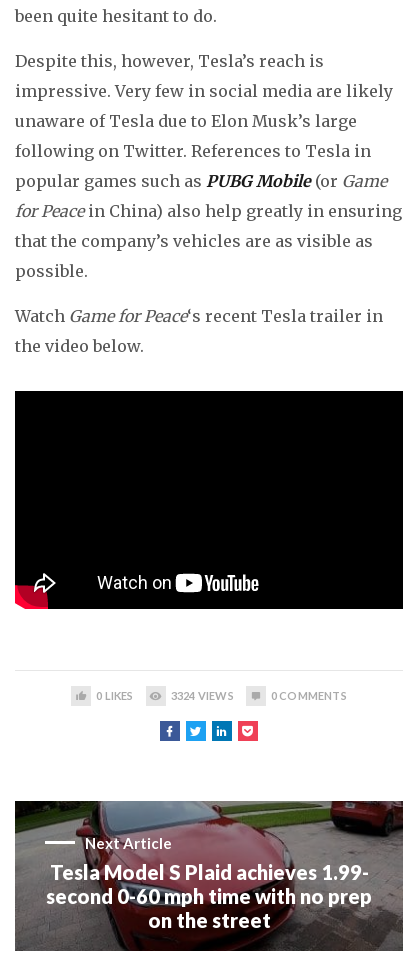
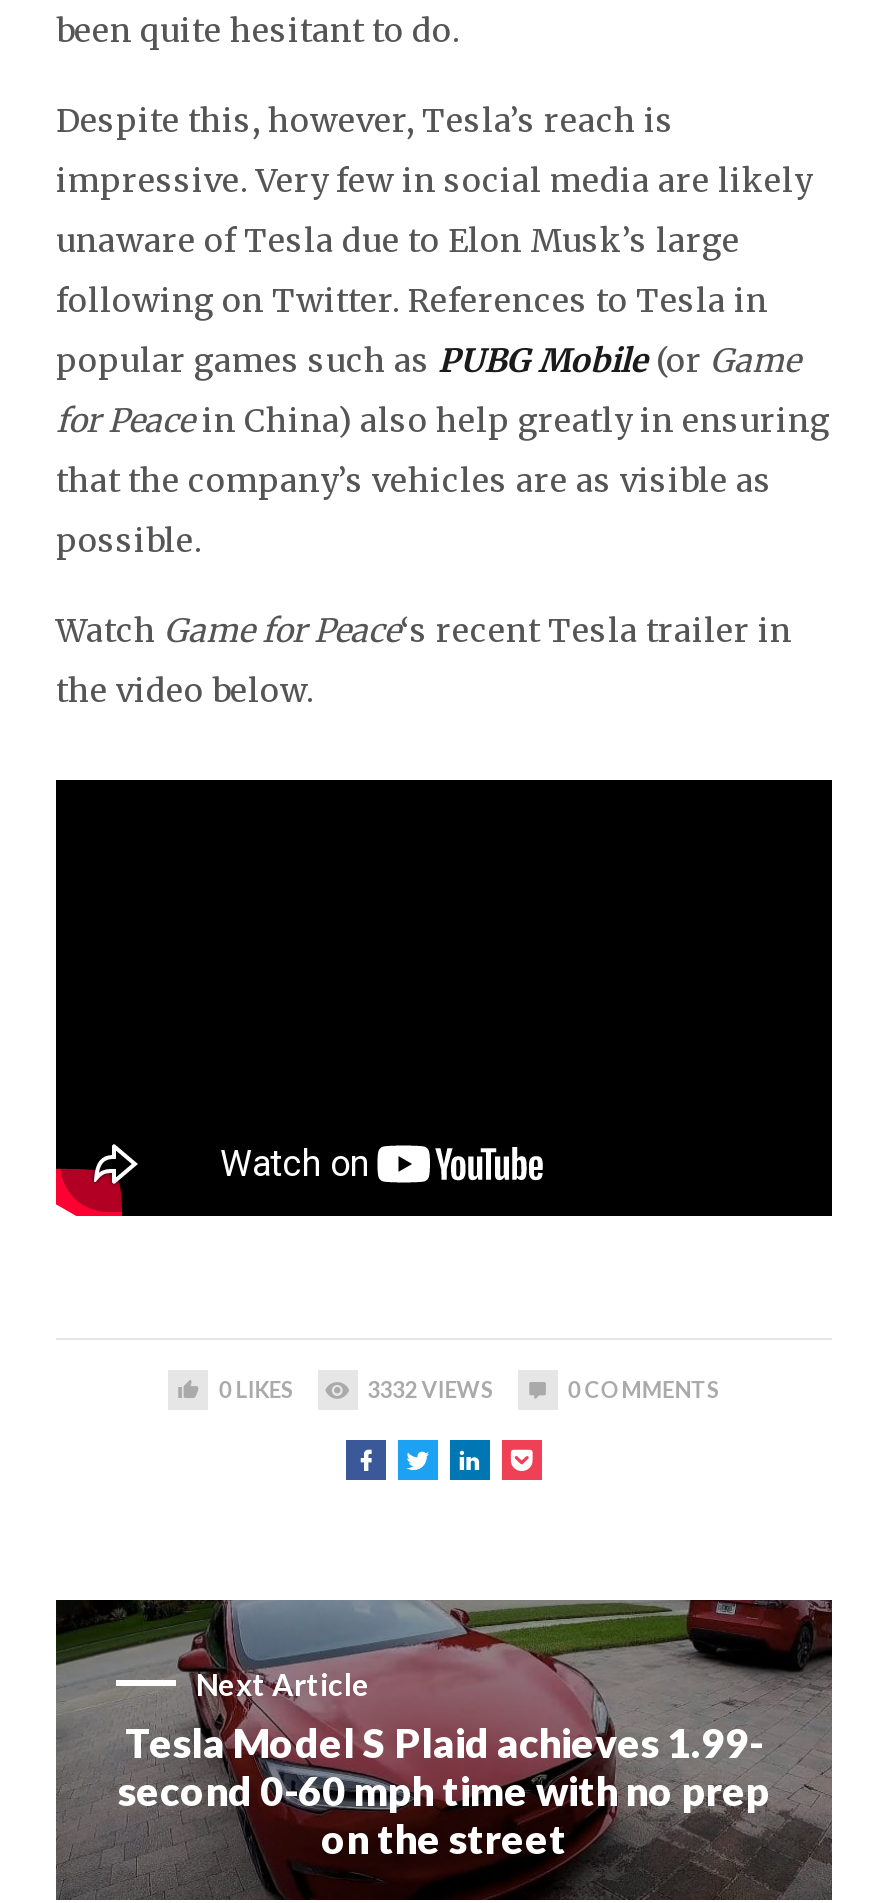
[171,689,234,702] 3324 VIEWS -> [367,1376,493,1402] 3332 VIEWS

